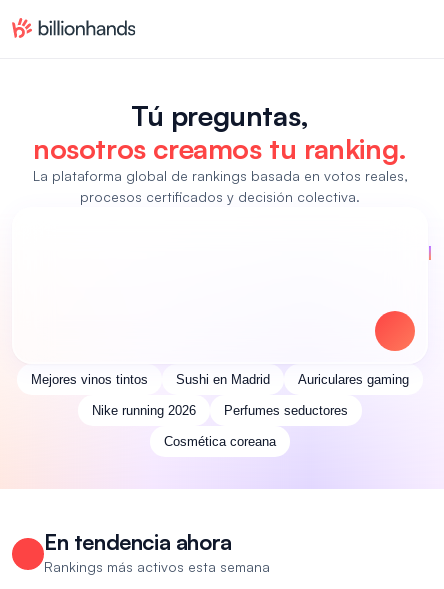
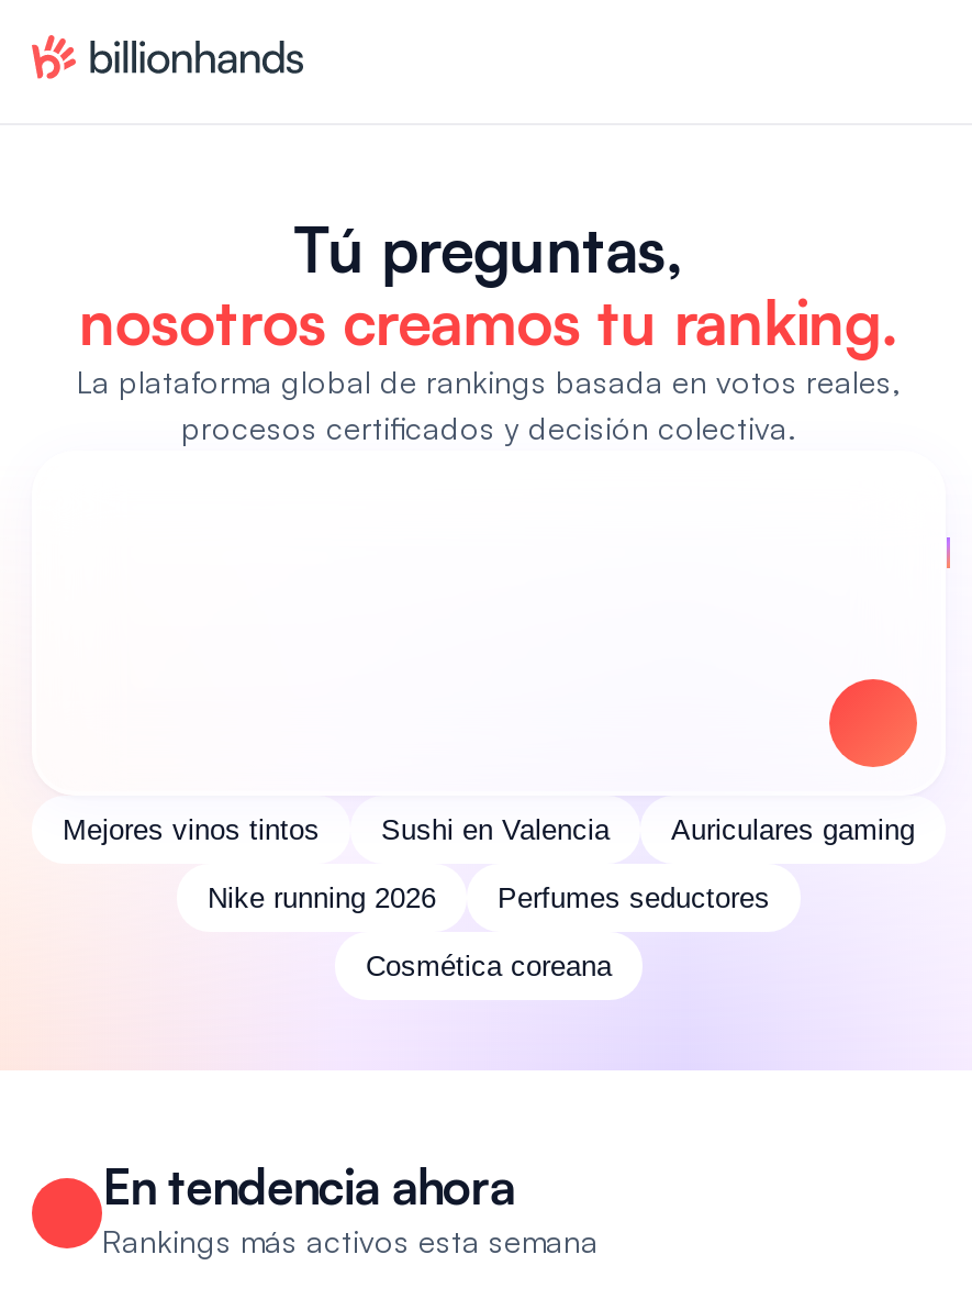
[176,372,270,387] Sushi en Madrid -> [381,813,610,846] Sushi en Valencia

